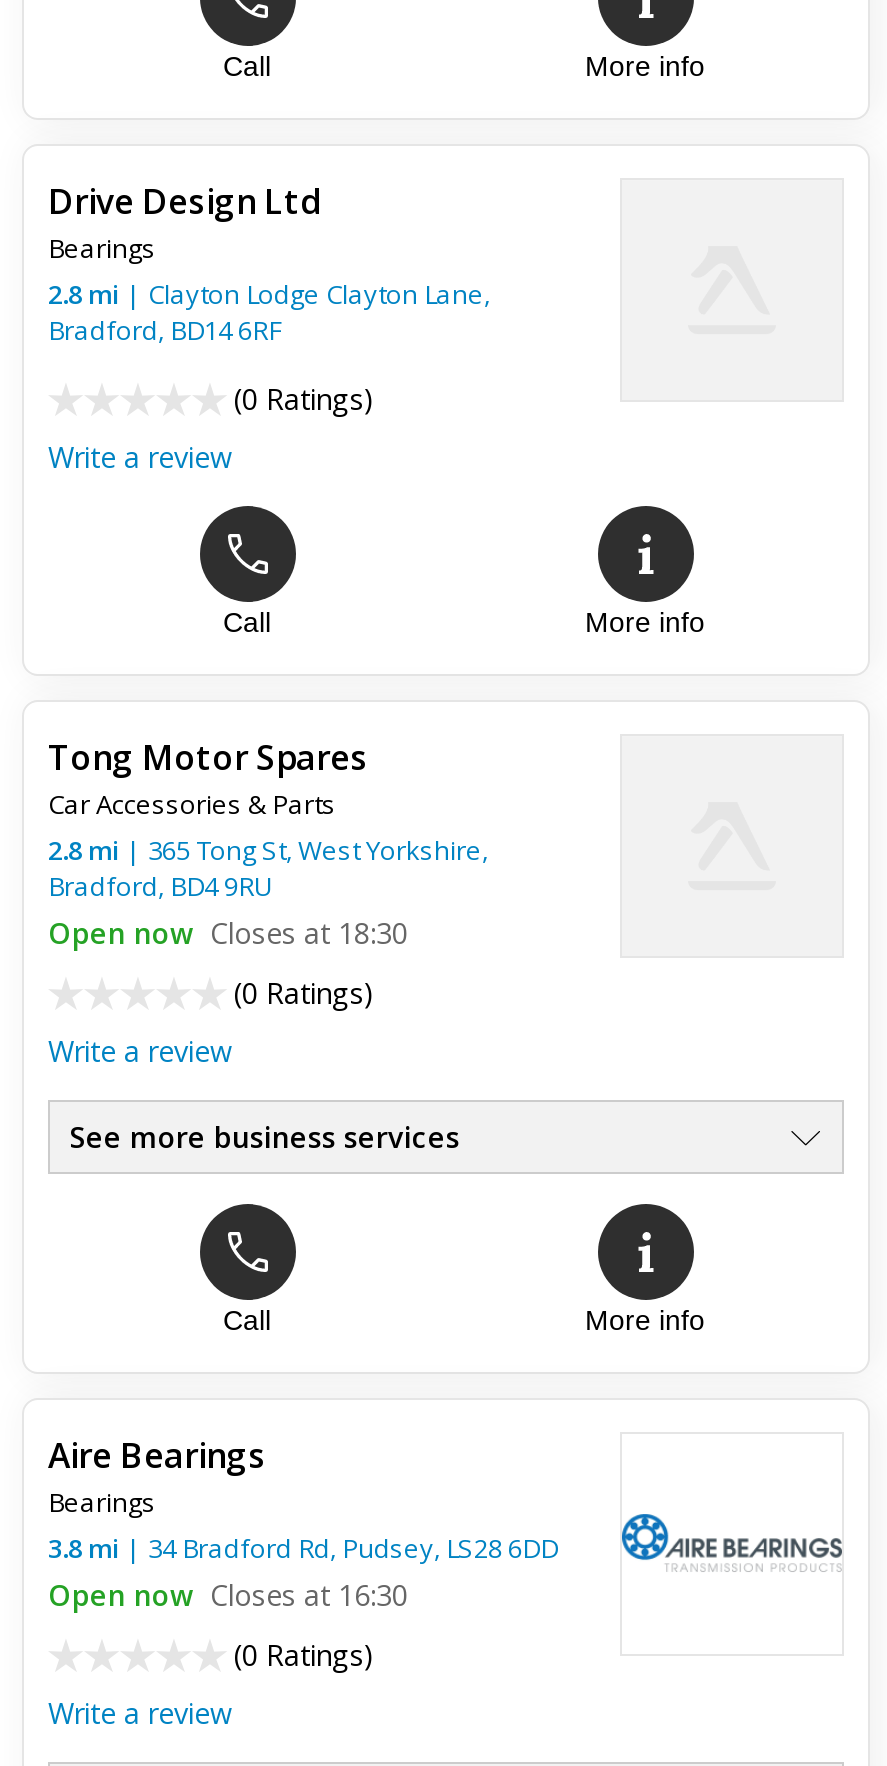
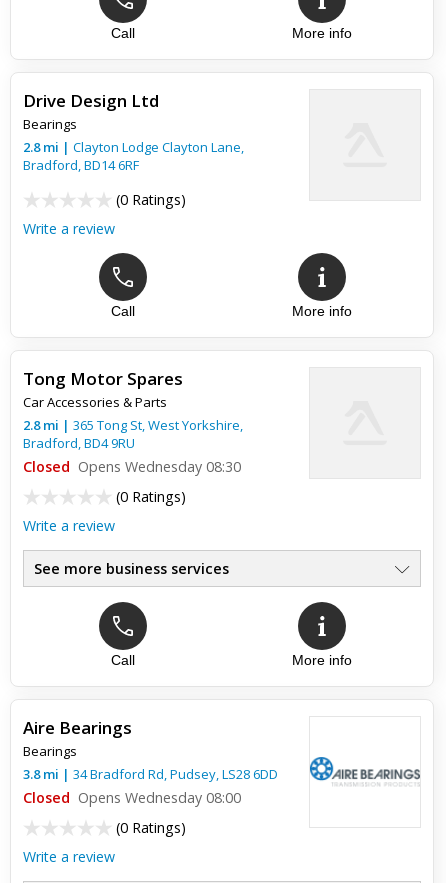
[48,914,408,952] Open now Closes at 18:30 -> [23,457,241,476] Closed Opens Wednesday 08:30
[48,1576,408,1614] Open now Closes at 16:30 -> [23,788,241,807] Closed Opens Wednesday 08:00

